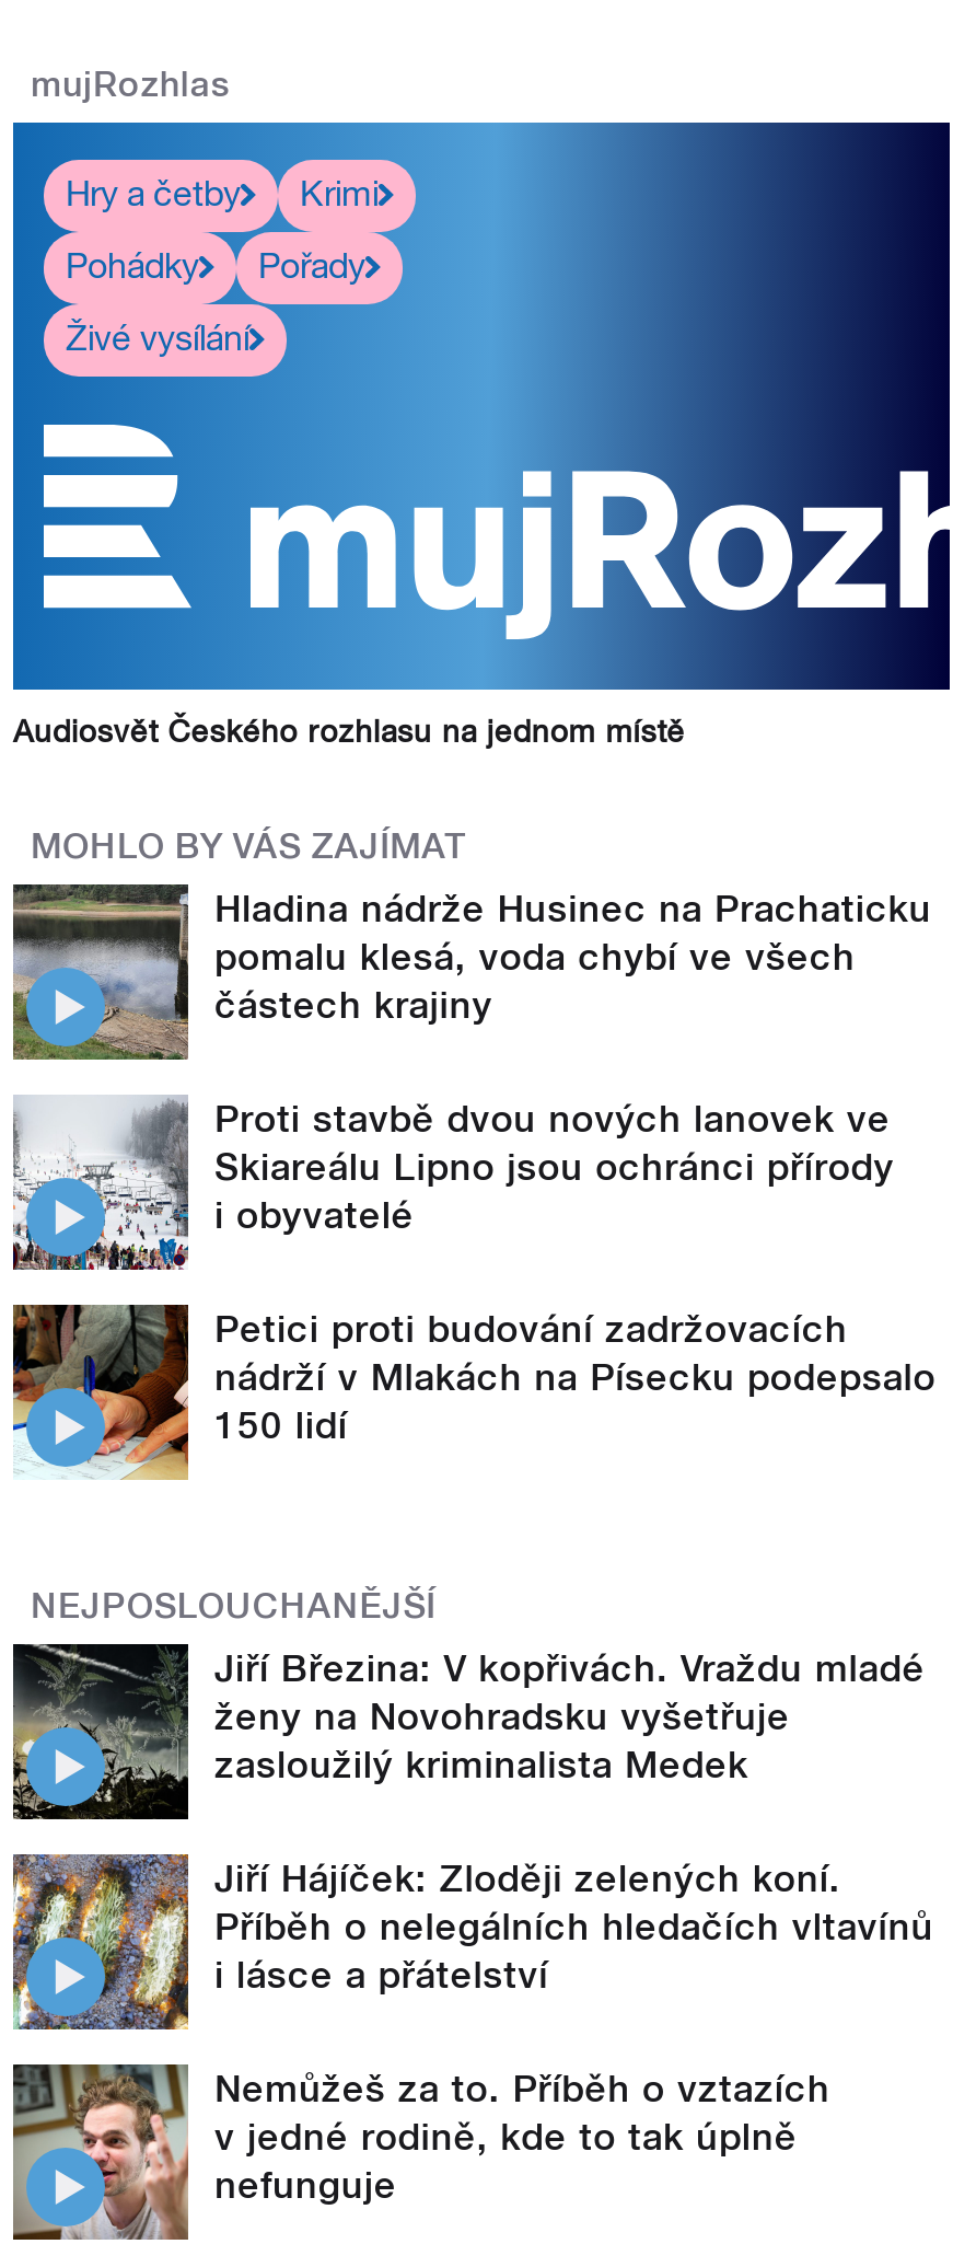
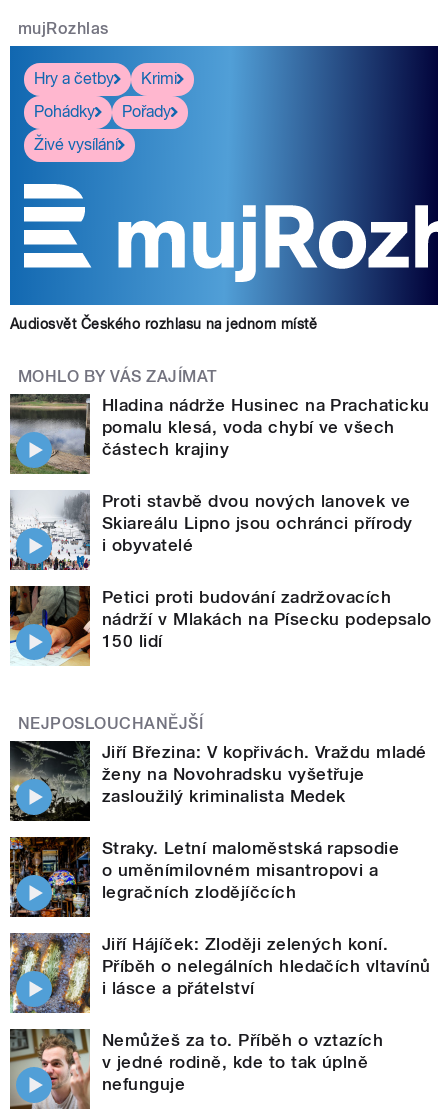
none -> [10,836,399,918] [image] | Straky. Letní maloměstská rapsodie | o uměnímilovném misantropovi a | legračních zlodějíčcích

